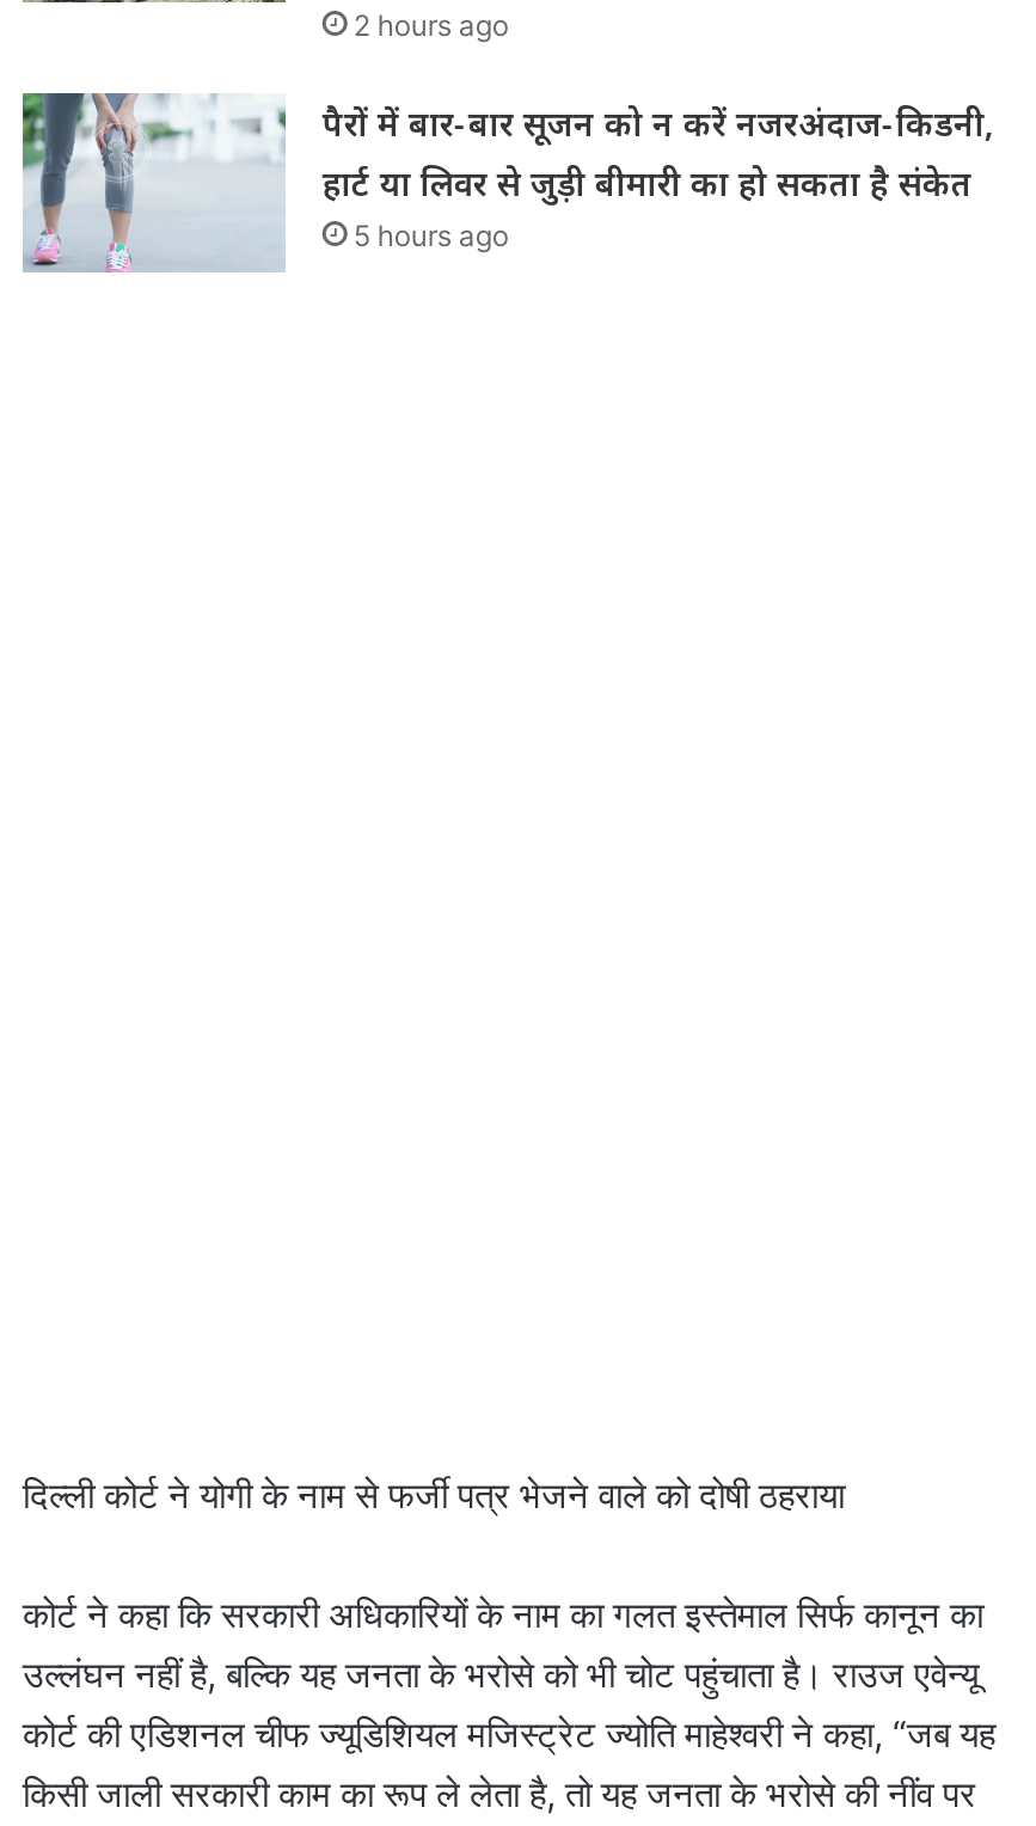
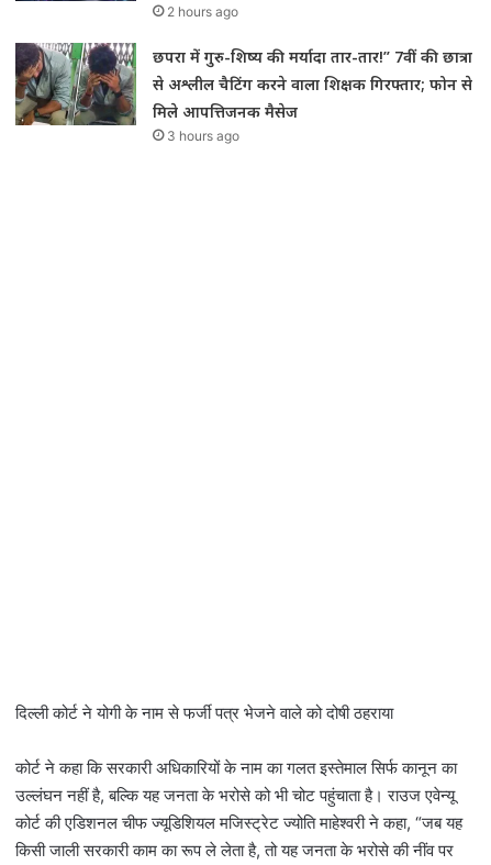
[20,91,994,275] [image] | पैरों में बार-बार सूजन को न करें नजरअंदाज-किडनी, | हार्ट या लिवर से जुड़ी बीमारी का हो सकता है संकेत | 5 hours ago -> [14,42,473,144] [image] | छपरा में गुरु-शिष्य की मर्यादा तार-तार!” 7वीं की छात्रा | से अश्लील चैटिंग करने वाला शिक्षक गिरफ्तार; फोन से | मिले आपत्तिजनक मैसेज | 3 hours ago

